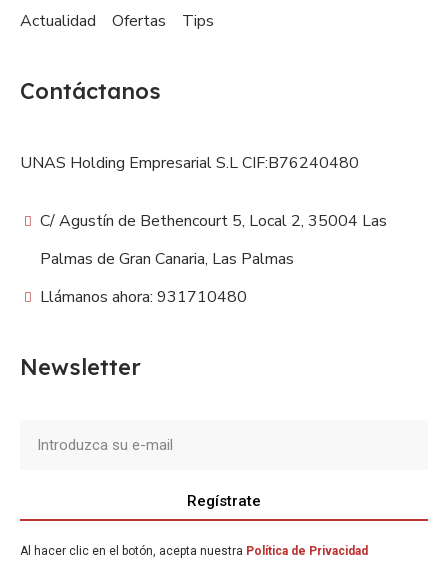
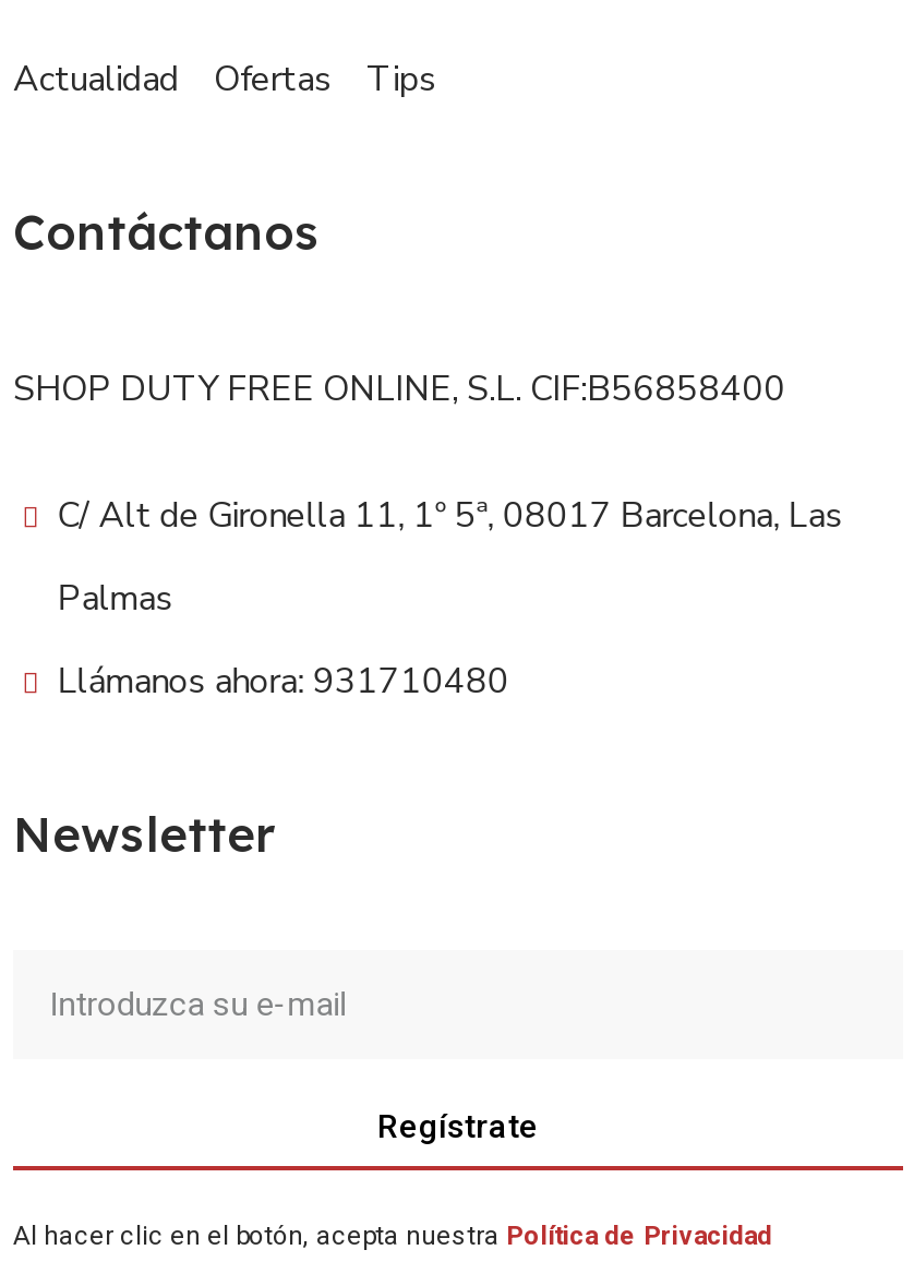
[20,152,359,174] UNAS Holding Empresarial S.L CIF:B76240480 -> [13,365,785,413] SHOP DUTY FREE ONLINE, S.L. CIF:B56858400
[40,210,387,232] C/ Agustín de Bethencourt 5, Local 2, 35004 Las -> [57,492,842,540] C/ Alt de Gironella 11, 1º 5ª, 08017 Barcelona, Las
[40,248,294,270] Palmas de Gran Canaria, Las Palmas -> [57,575,173,623] Palmas

